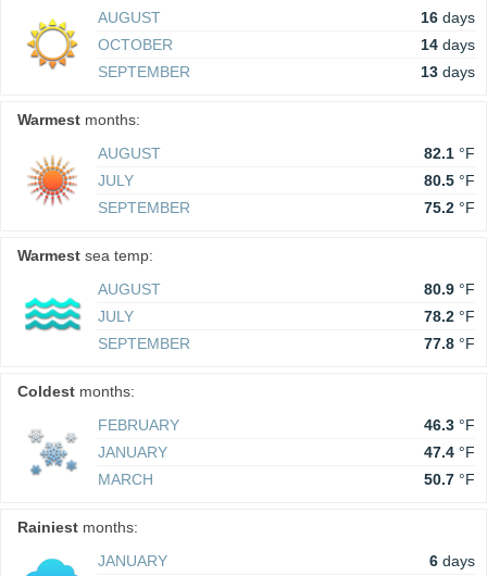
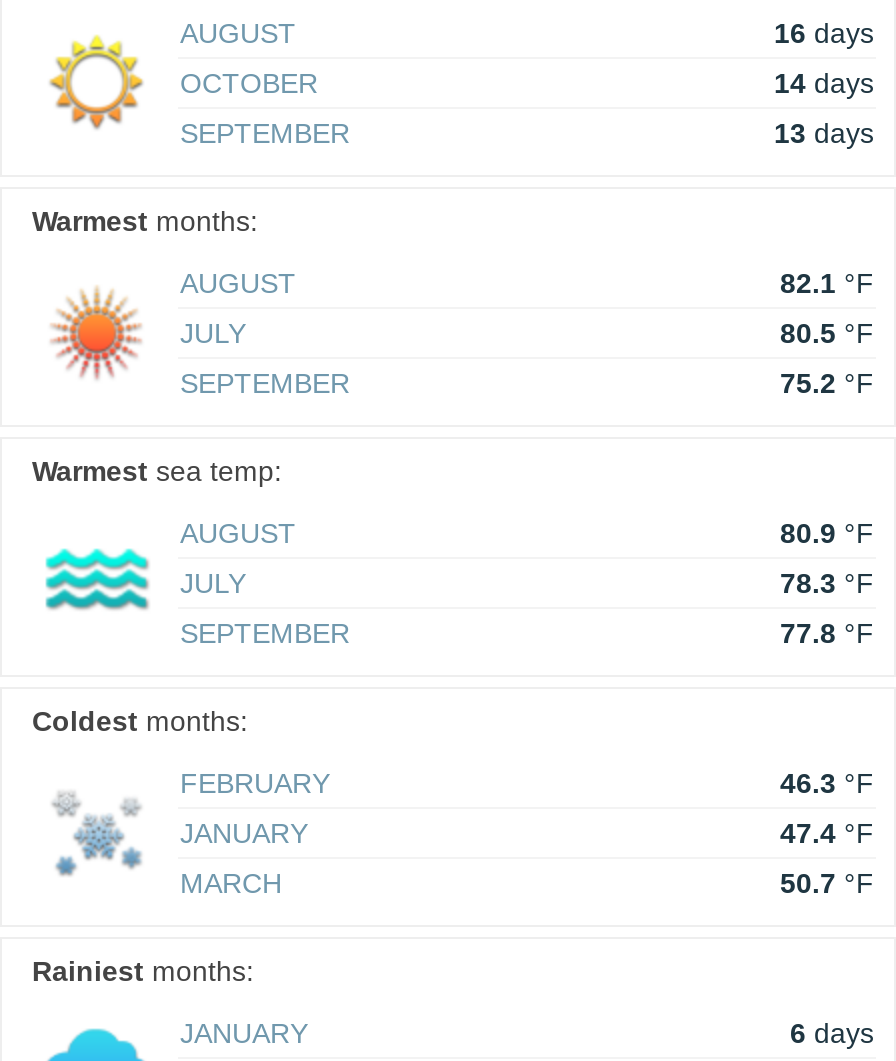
[424,308,475,325] 78.2 °F -> [780,568,874,600] 78.3 °F

